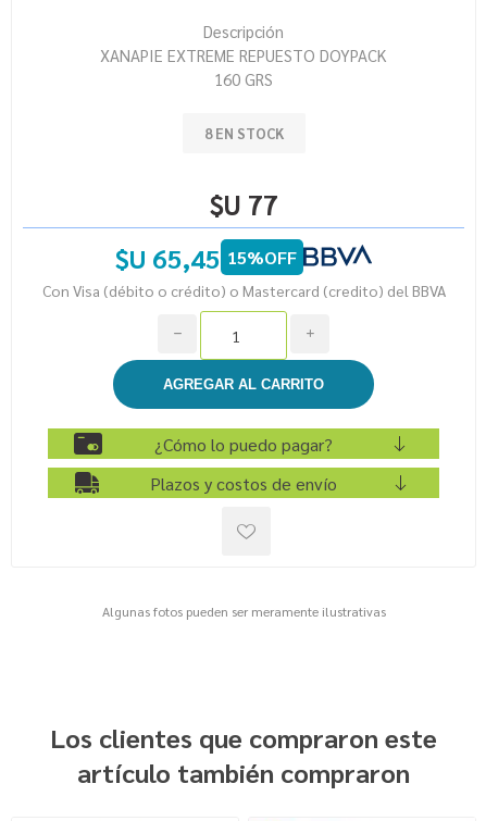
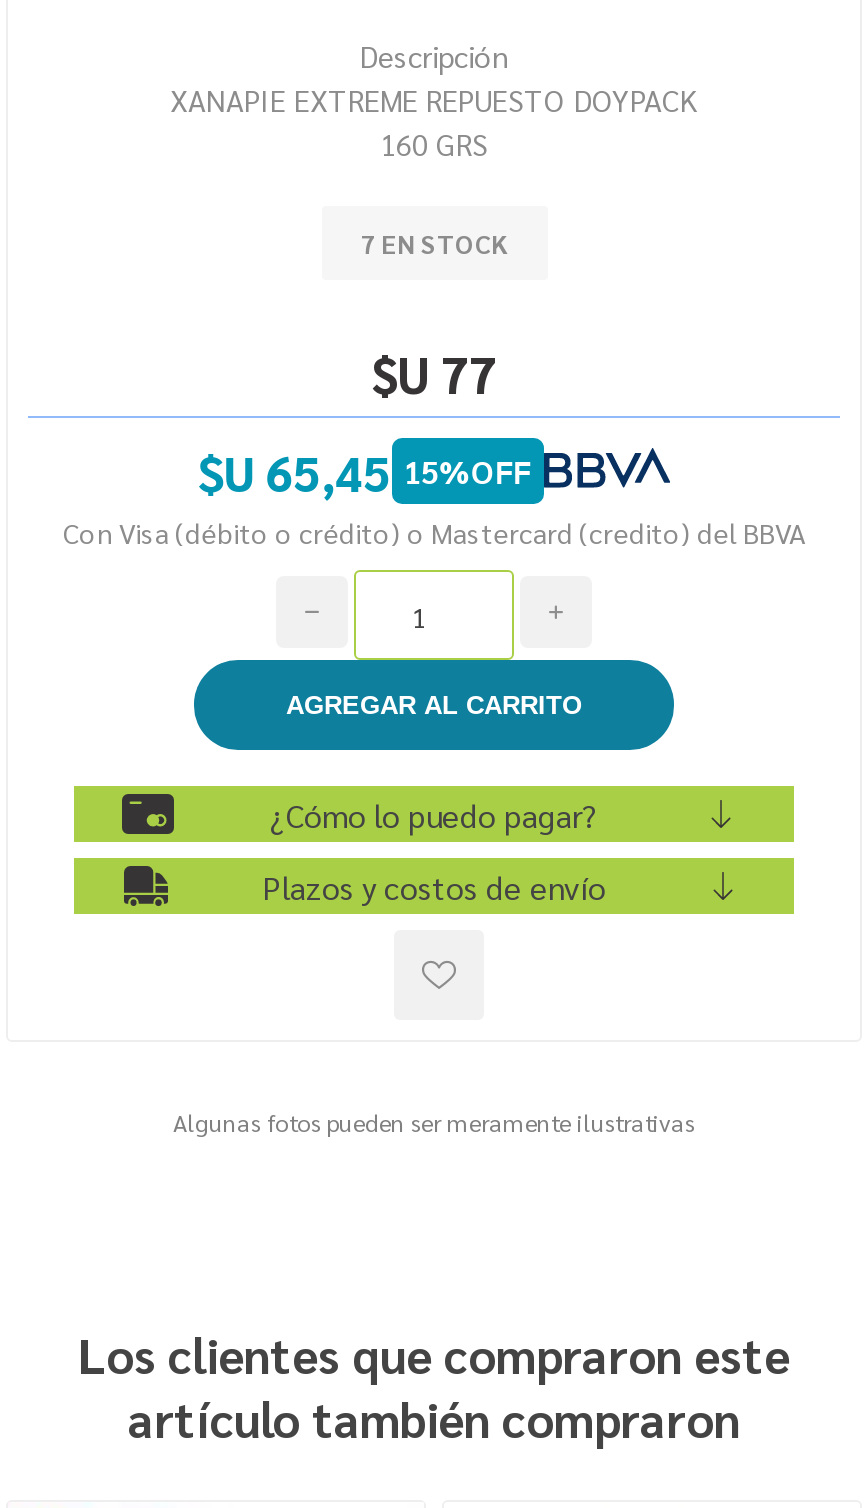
[204,124,283,142] 8 EN STOCK -> [361,226,507,260] 7 EN STOCK

